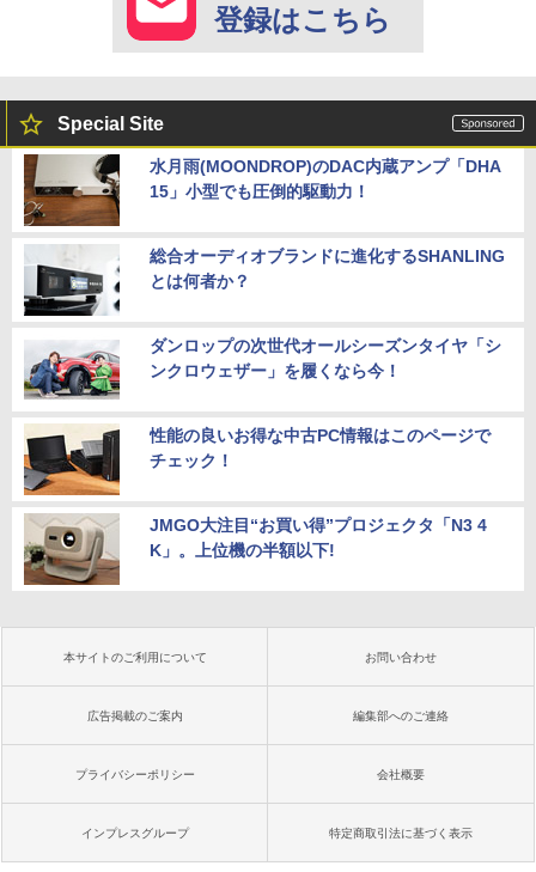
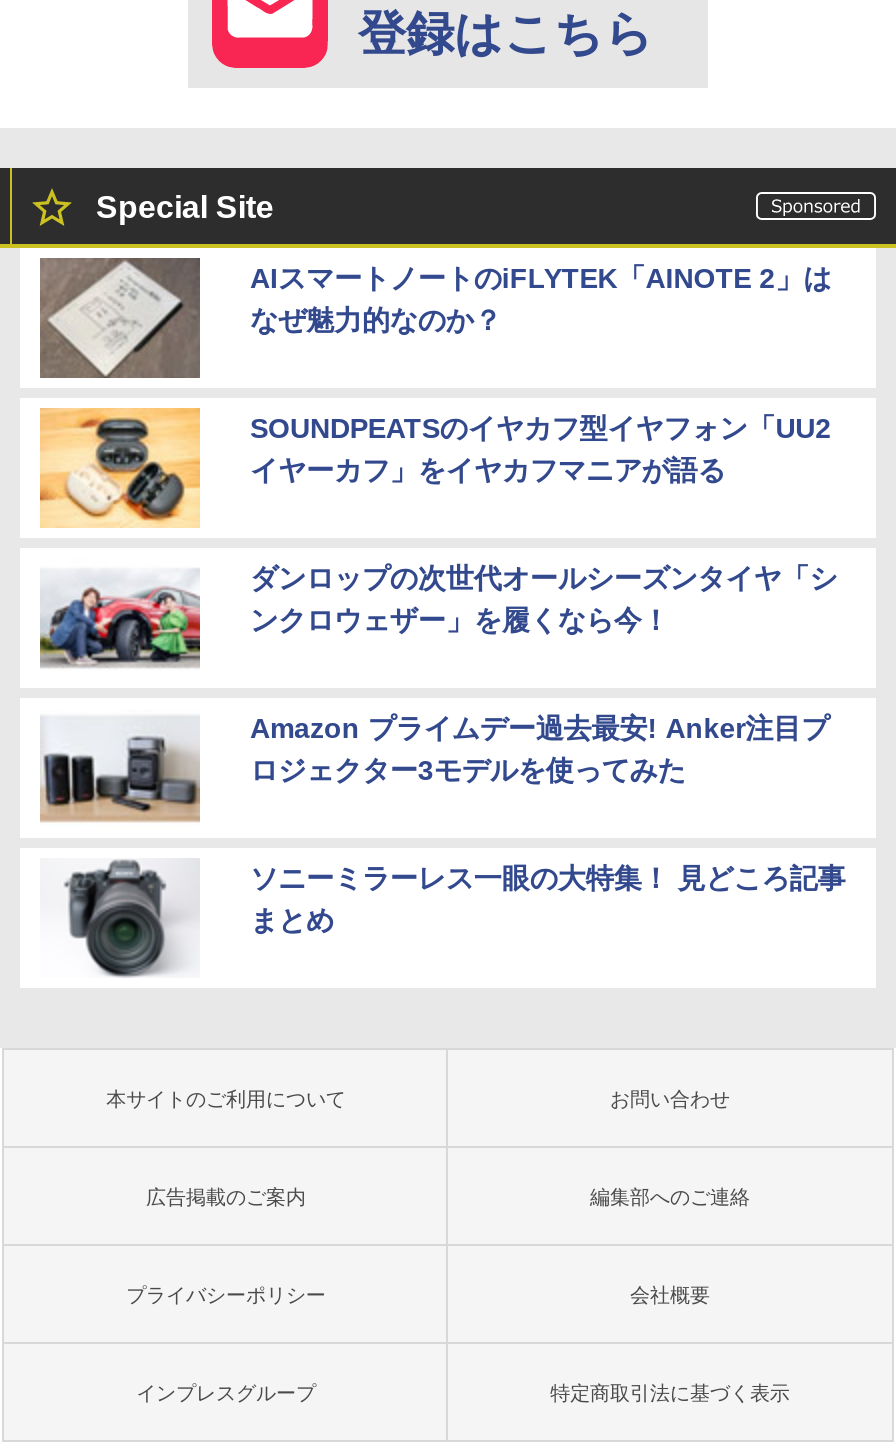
[23,153,501,226] [image] | 水月雨(MOONDROP)のDAC内蔵アンプ「DHA | 15」小型でも圧倒的駆動力！ -> [38,256,831,378] [image] | AIスマートノートのiFLYTEK「AINOTE 2」は | なぜ魅力的なのか？
[23,244,505,317] [image] | 総合オーディオブランドに進化するSHANLING | とは何者か？ -> [38,406,831,528] [image] | SOUNDPEATSのイヤカフ型イヤフォン「UU2 | イヤーカフ」をイヤカフマニアが語る
[23,425,490,496] [image] | 性能の良いお得な中古PC情報はこのページで | チェック！ -> [40,712,829,828] [image] | Amazon プライムデー過去最安! Anker注目プ | ロジェクター3モデルを使ってみた
[23,513,487,586] [image] | JMGO大注目“お買い得”プロジェクタ「N3 4 | K」。上位機の半額以下! -> [40,860,845,978] [image] | ソニーミラーレス一眼の大特集！ 見どころ記事 | まとめ

